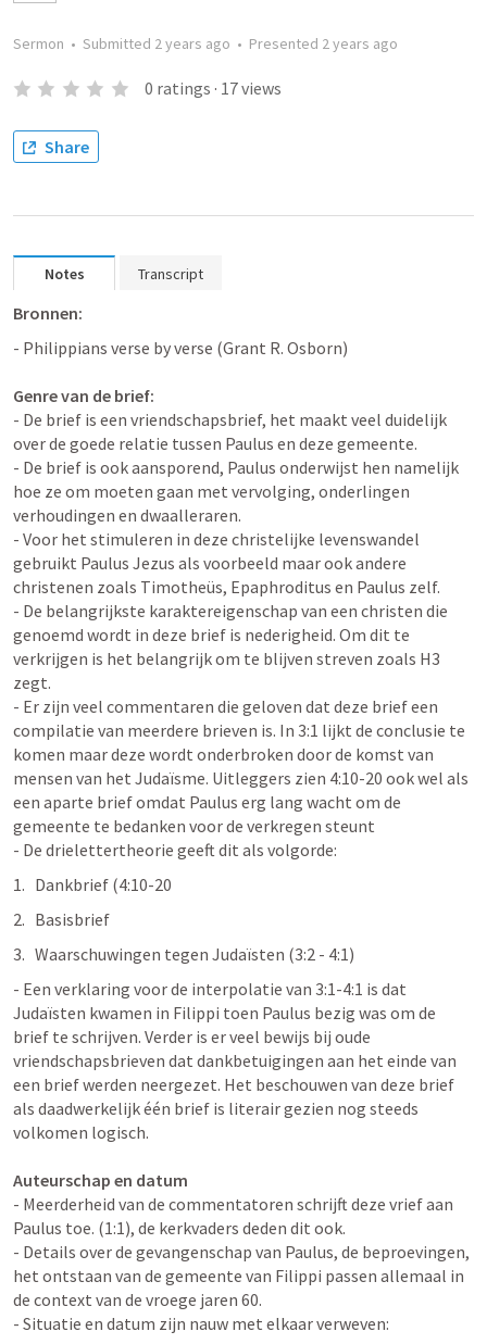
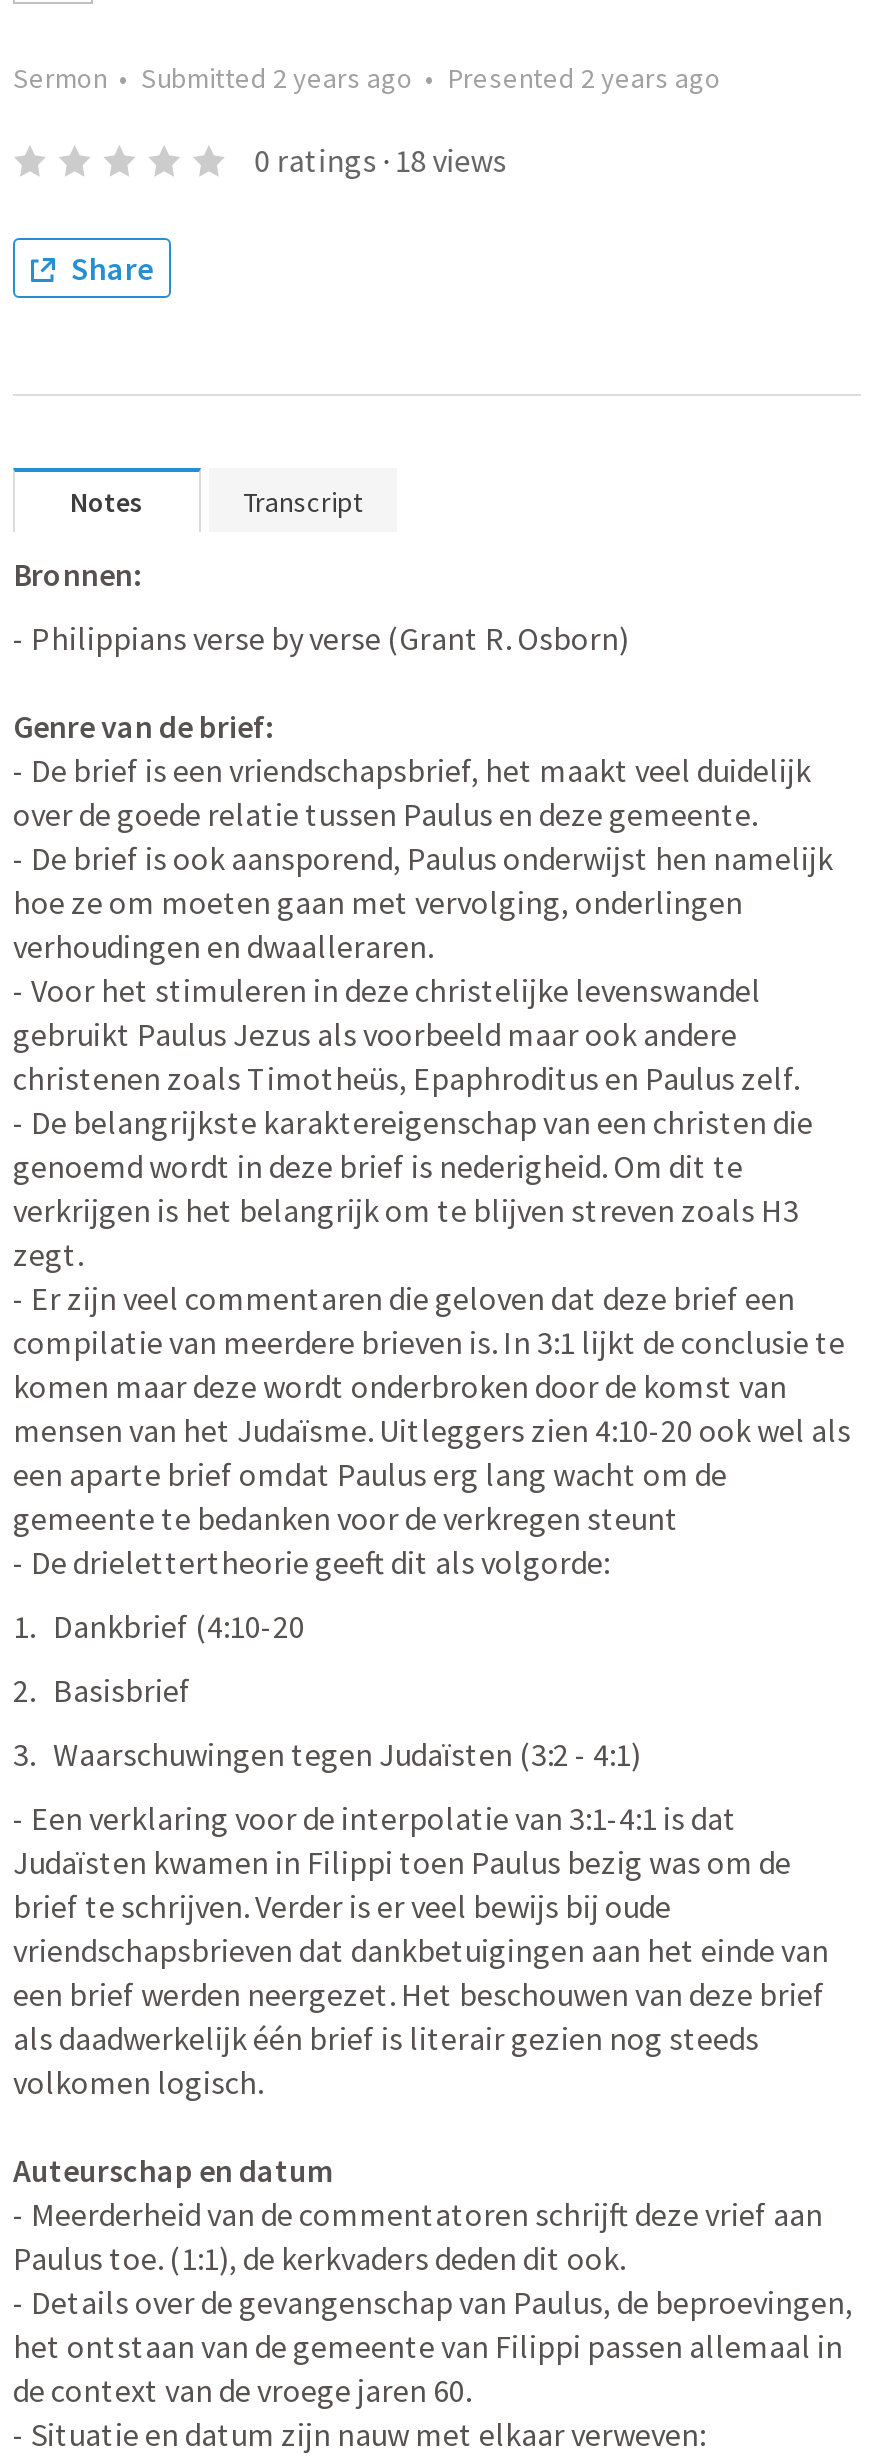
[144,77,281,99] 0 ratings · 17 views -> [254,140,506,180] 0 ratings · 18 views

